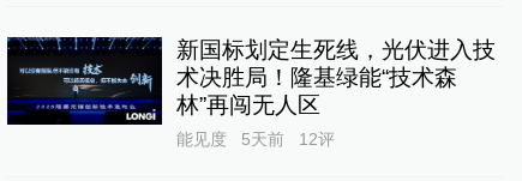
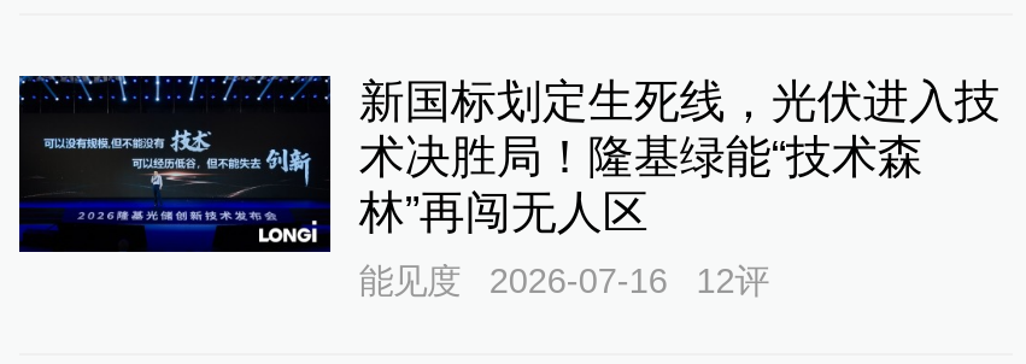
[176,129,335,148] 能见度 5天前 12评 -> [359,261,769,300] 能见度 2026-07-16 12评

